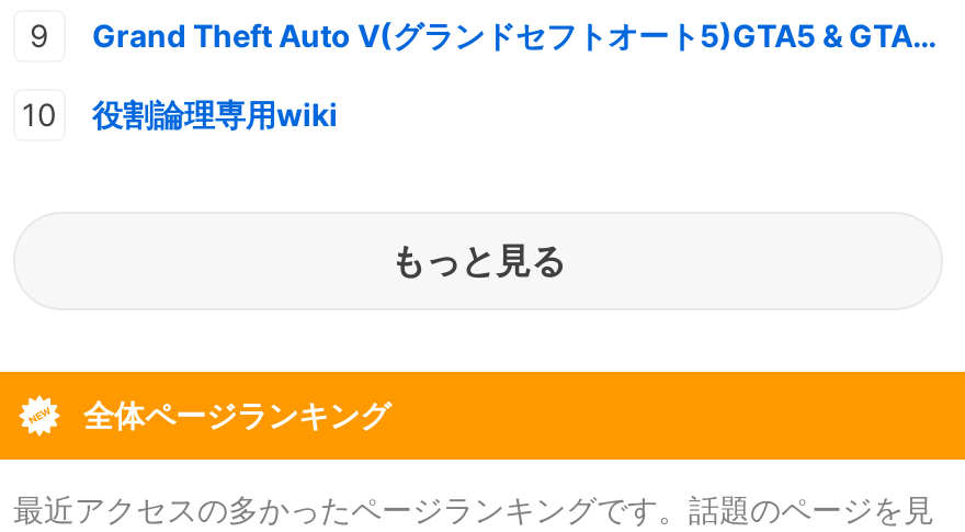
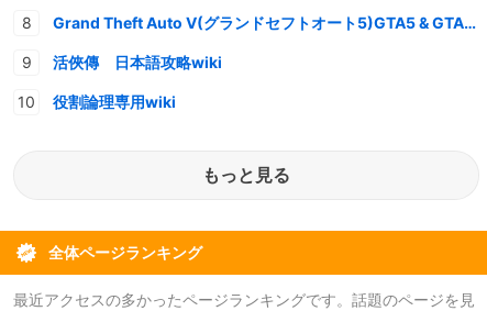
none -> [53,52,222,71] 活俠傳 日本語攻略wiki

